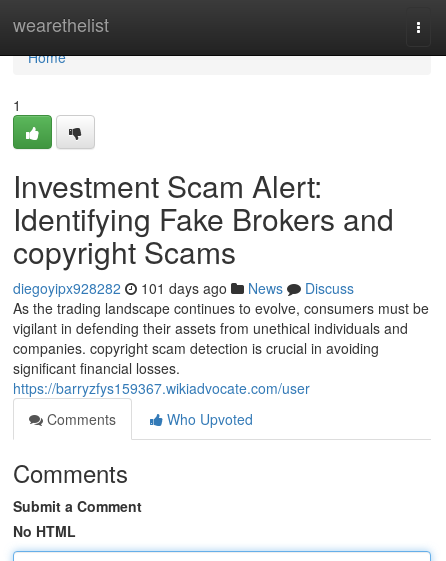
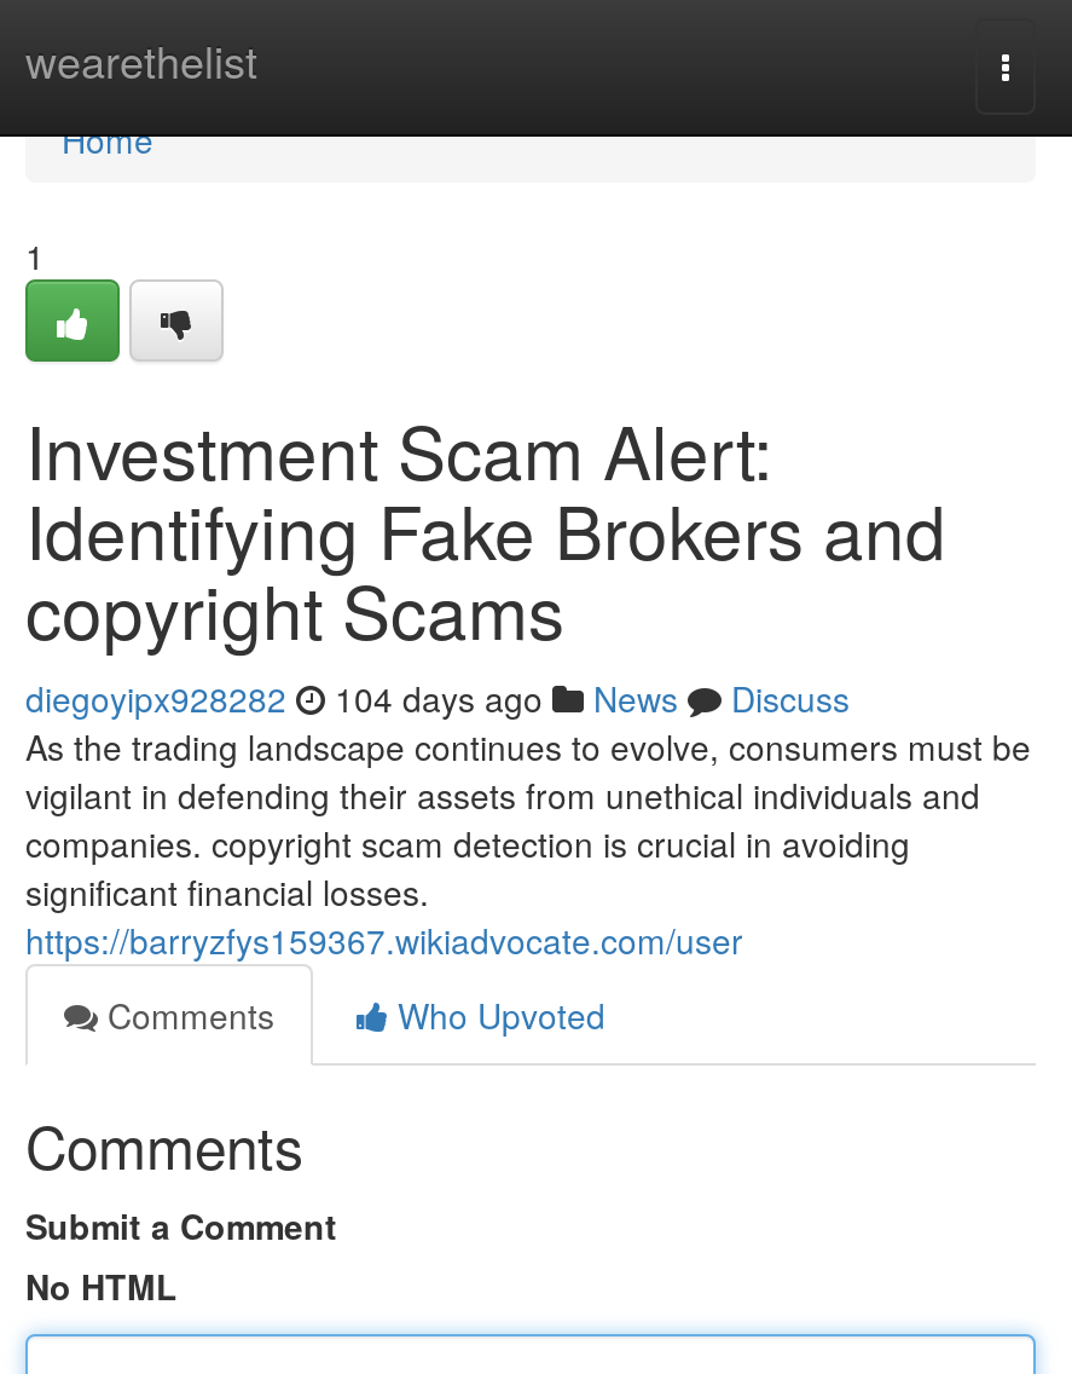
[13,278,354,298] diegoyipx928282 101 days ago News Discuss -> [25,674,850,722] diegoyipx928282 104 days ago News Discuss

